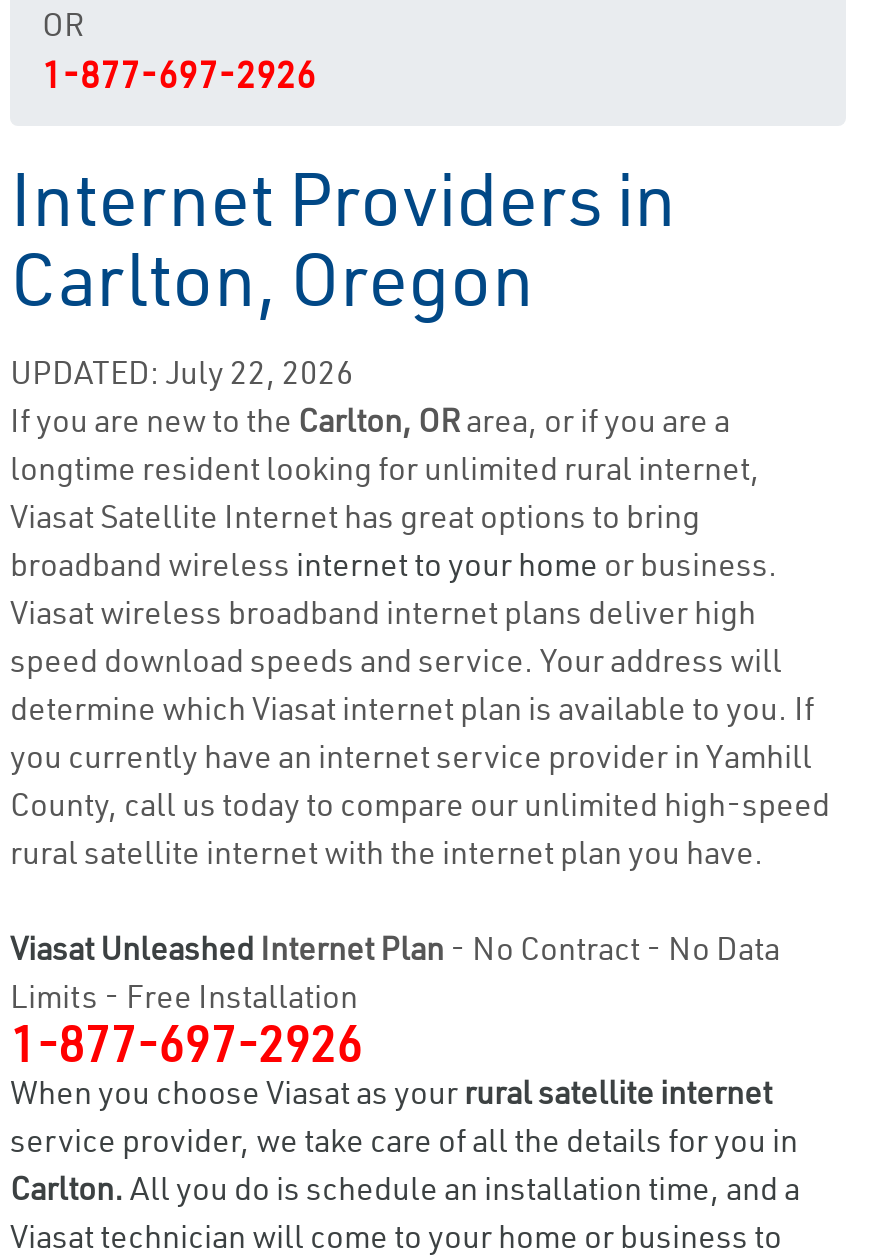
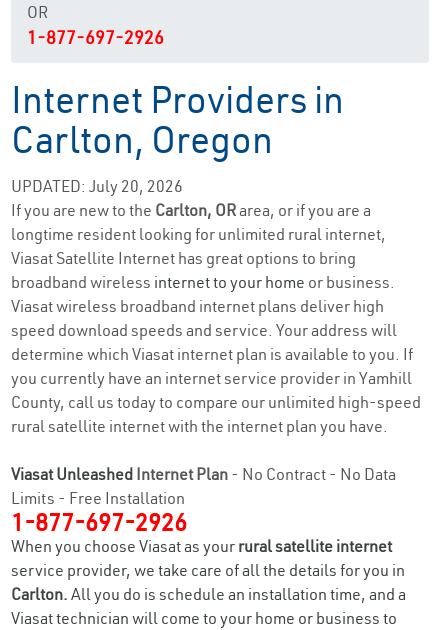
[10,352,354,392] UPDATED: July 22, 2026 -> [11,176,183,196] UPDATED: July 20, 2026

